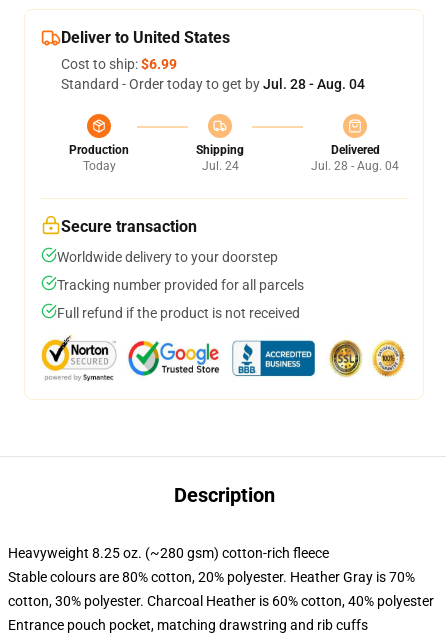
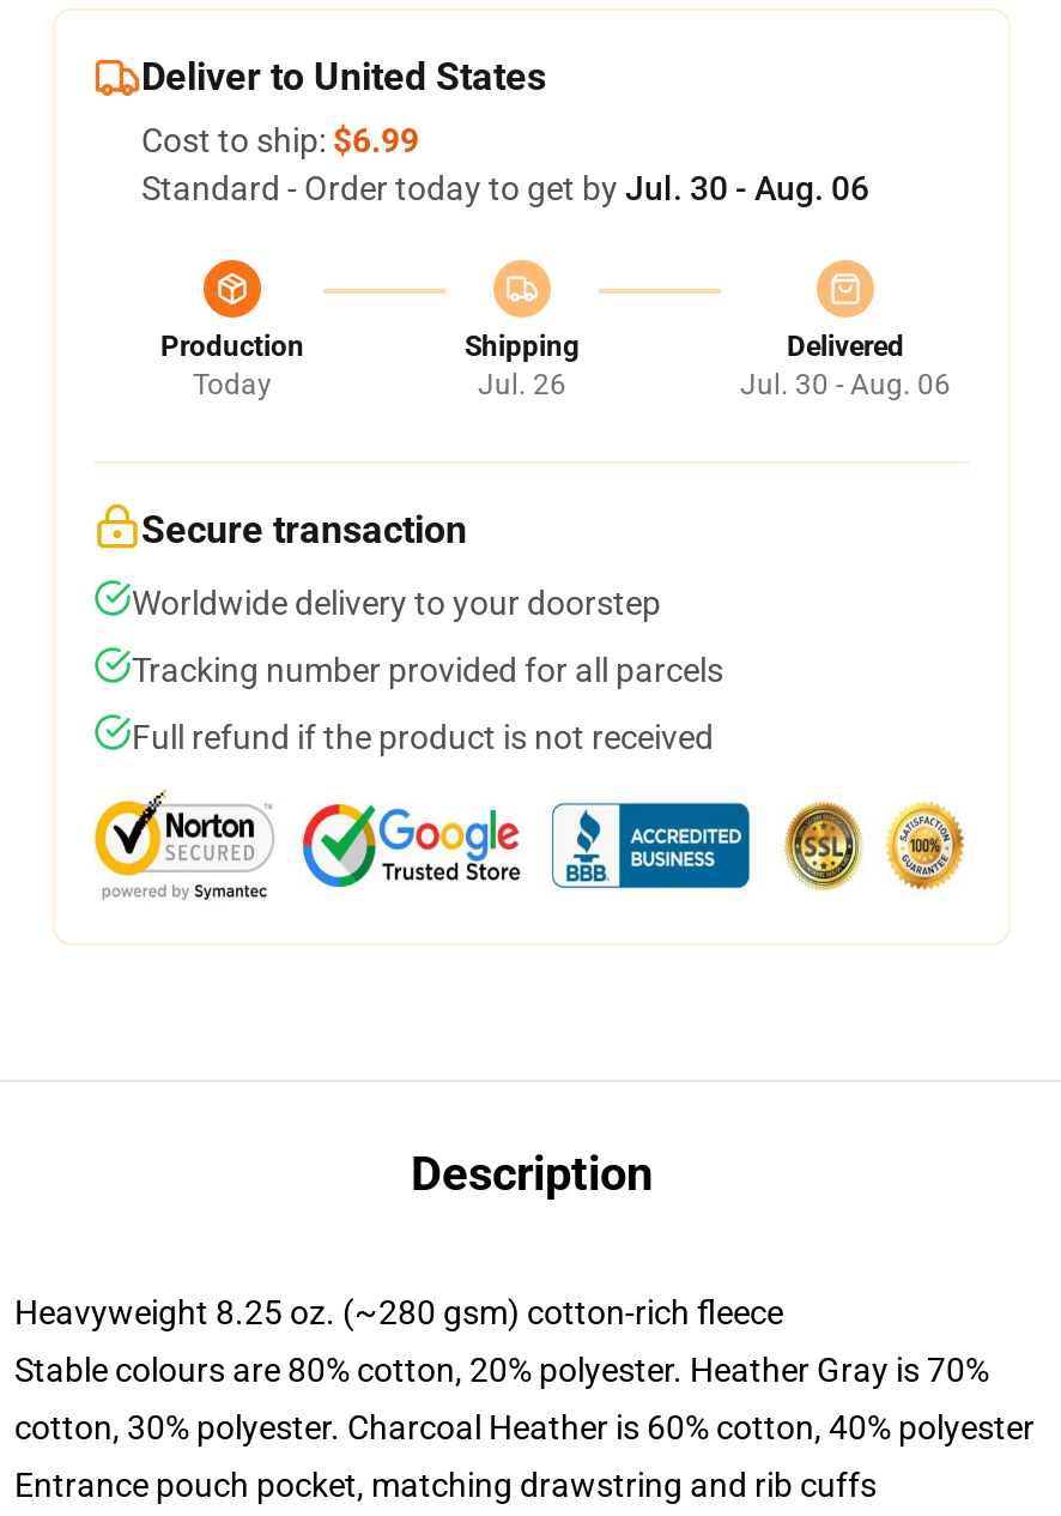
[61,76,365,92] Standard - Order today to get by Jul. 28 - Aug. 04 -> [141,169,869,207] Standard - Order today to get by Jul. 30 - Aug. 06
[201,159,238,173] Jul. 24 -> [478,368,566,401] Jul. 26
[311,159,399,173] Jul. 28 - Aug. 04 -> [740,368,951,401] Jul. 30 - Aug. 06

